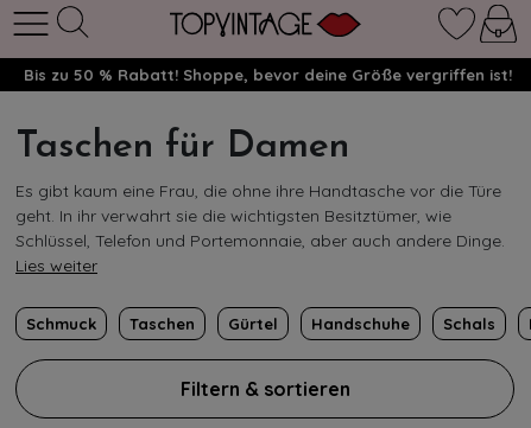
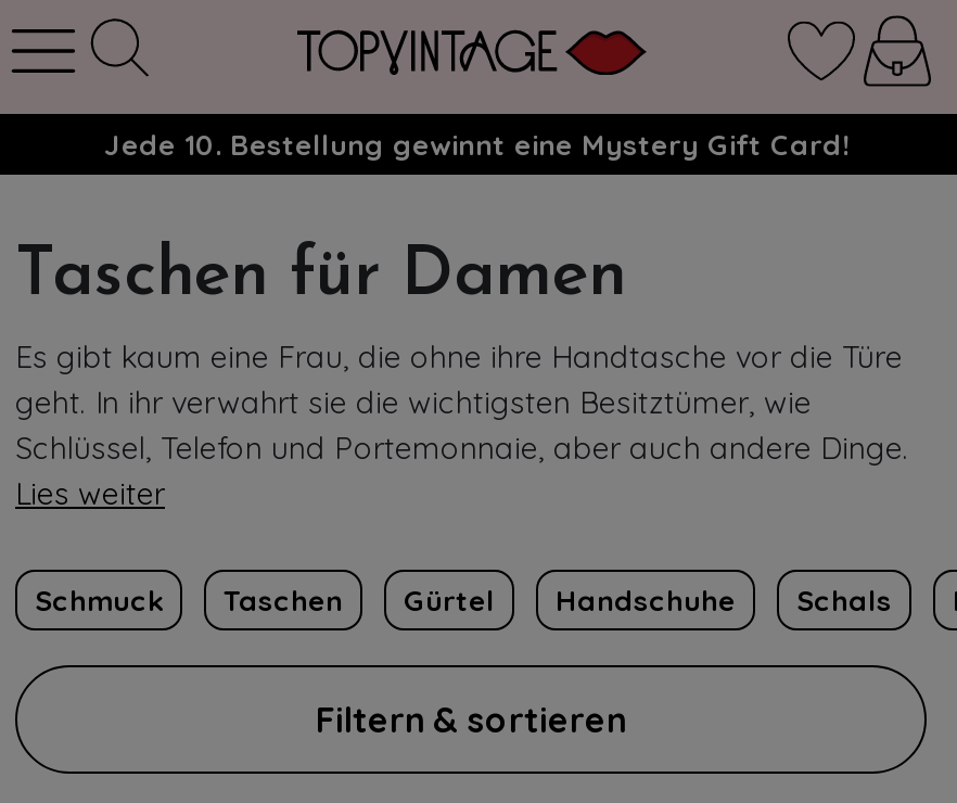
[24,65,512,84] Bis zu 50 % Rabatt! Shoppe, bevor deine Größe vergriffen ist! -> [104,127,848,162] Jede 10. Bestellung gewinnt eine Mystery Gift Card!

